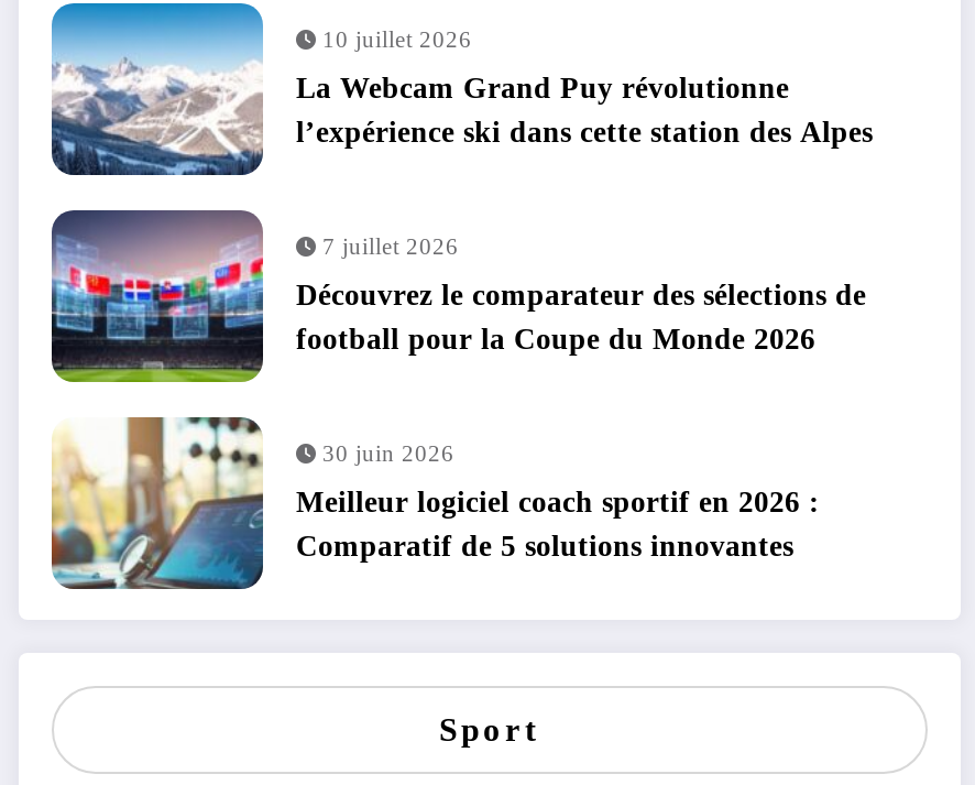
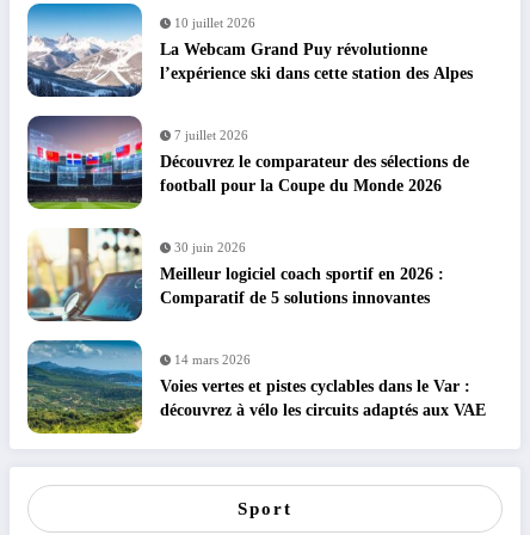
none -> [26,339,486,435] [image] | 14 mars 2026 | Voies vertes et pistes cyclables dans le Var : | découvrez à vélo les circuits adaptés aux VAE

